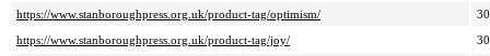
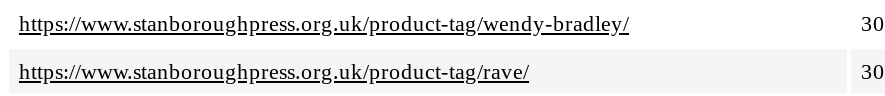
[16,8,320,21] https://www.stanboroughpress.org.uk/product-tag/optimism/ -> [19,12,629,36] https://www.stanboroughpress.org.uk/product-tag/wendy-bradley/
[16,34,290,47] https://www.stanboroughpress.org.uk/product-tag/joy/ -> [19,60,529,84] https://www.stanboroughpress.org.uk/product-tag/rave/

